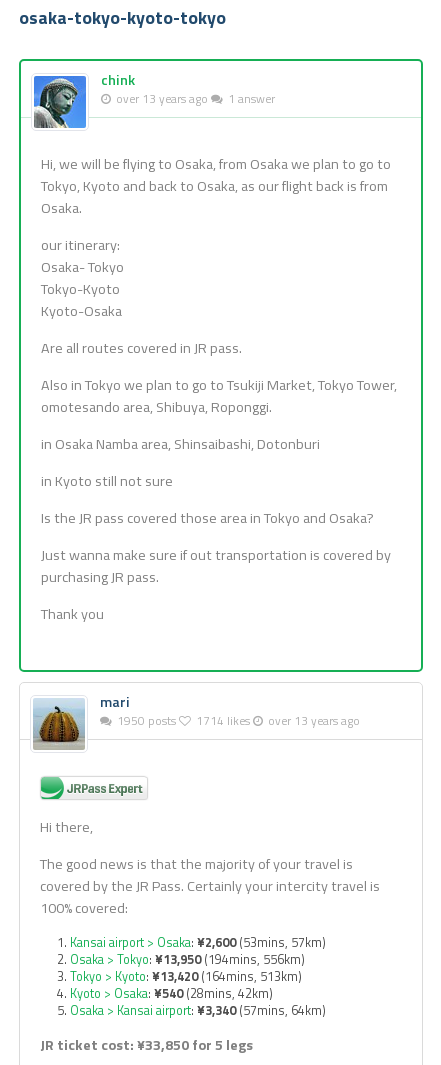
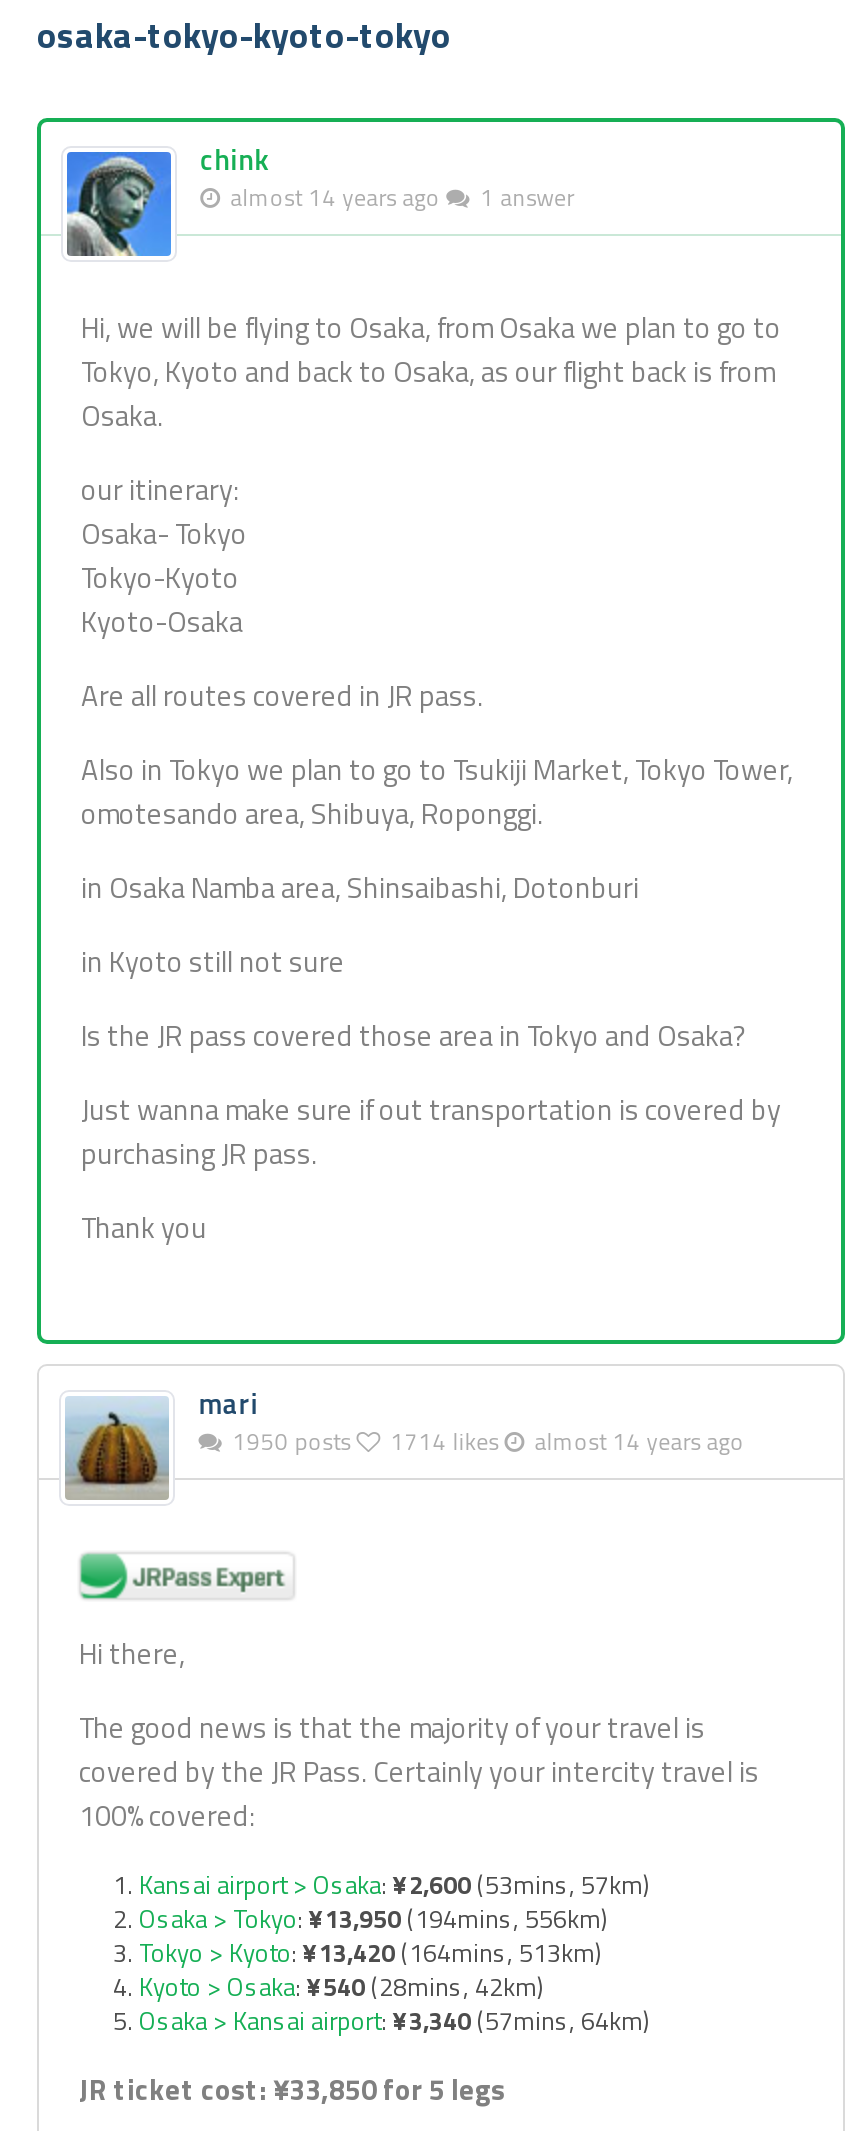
[116,90,208,108] over 13 years ago -> [230,180,440,216] almost 14 years ago
[268,712,360,730] over 13 years ago -> [534,1424,744,1460] almost 14 years ago

